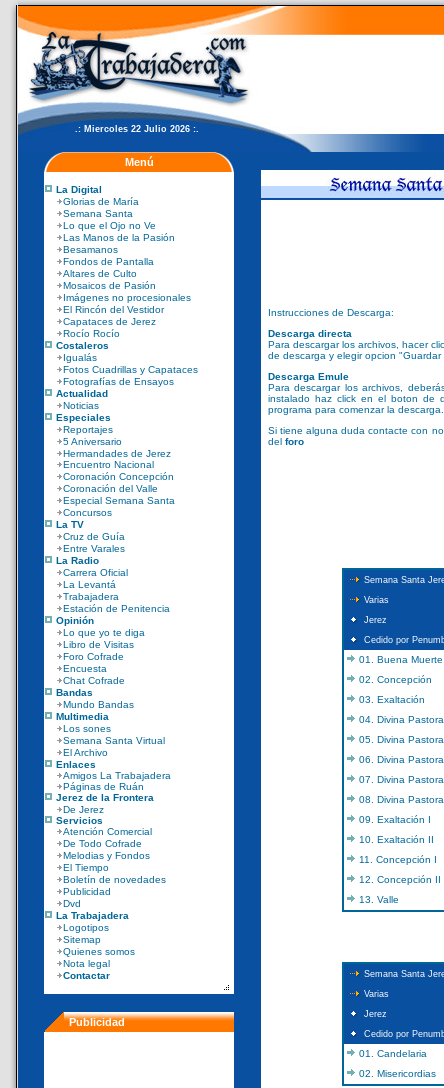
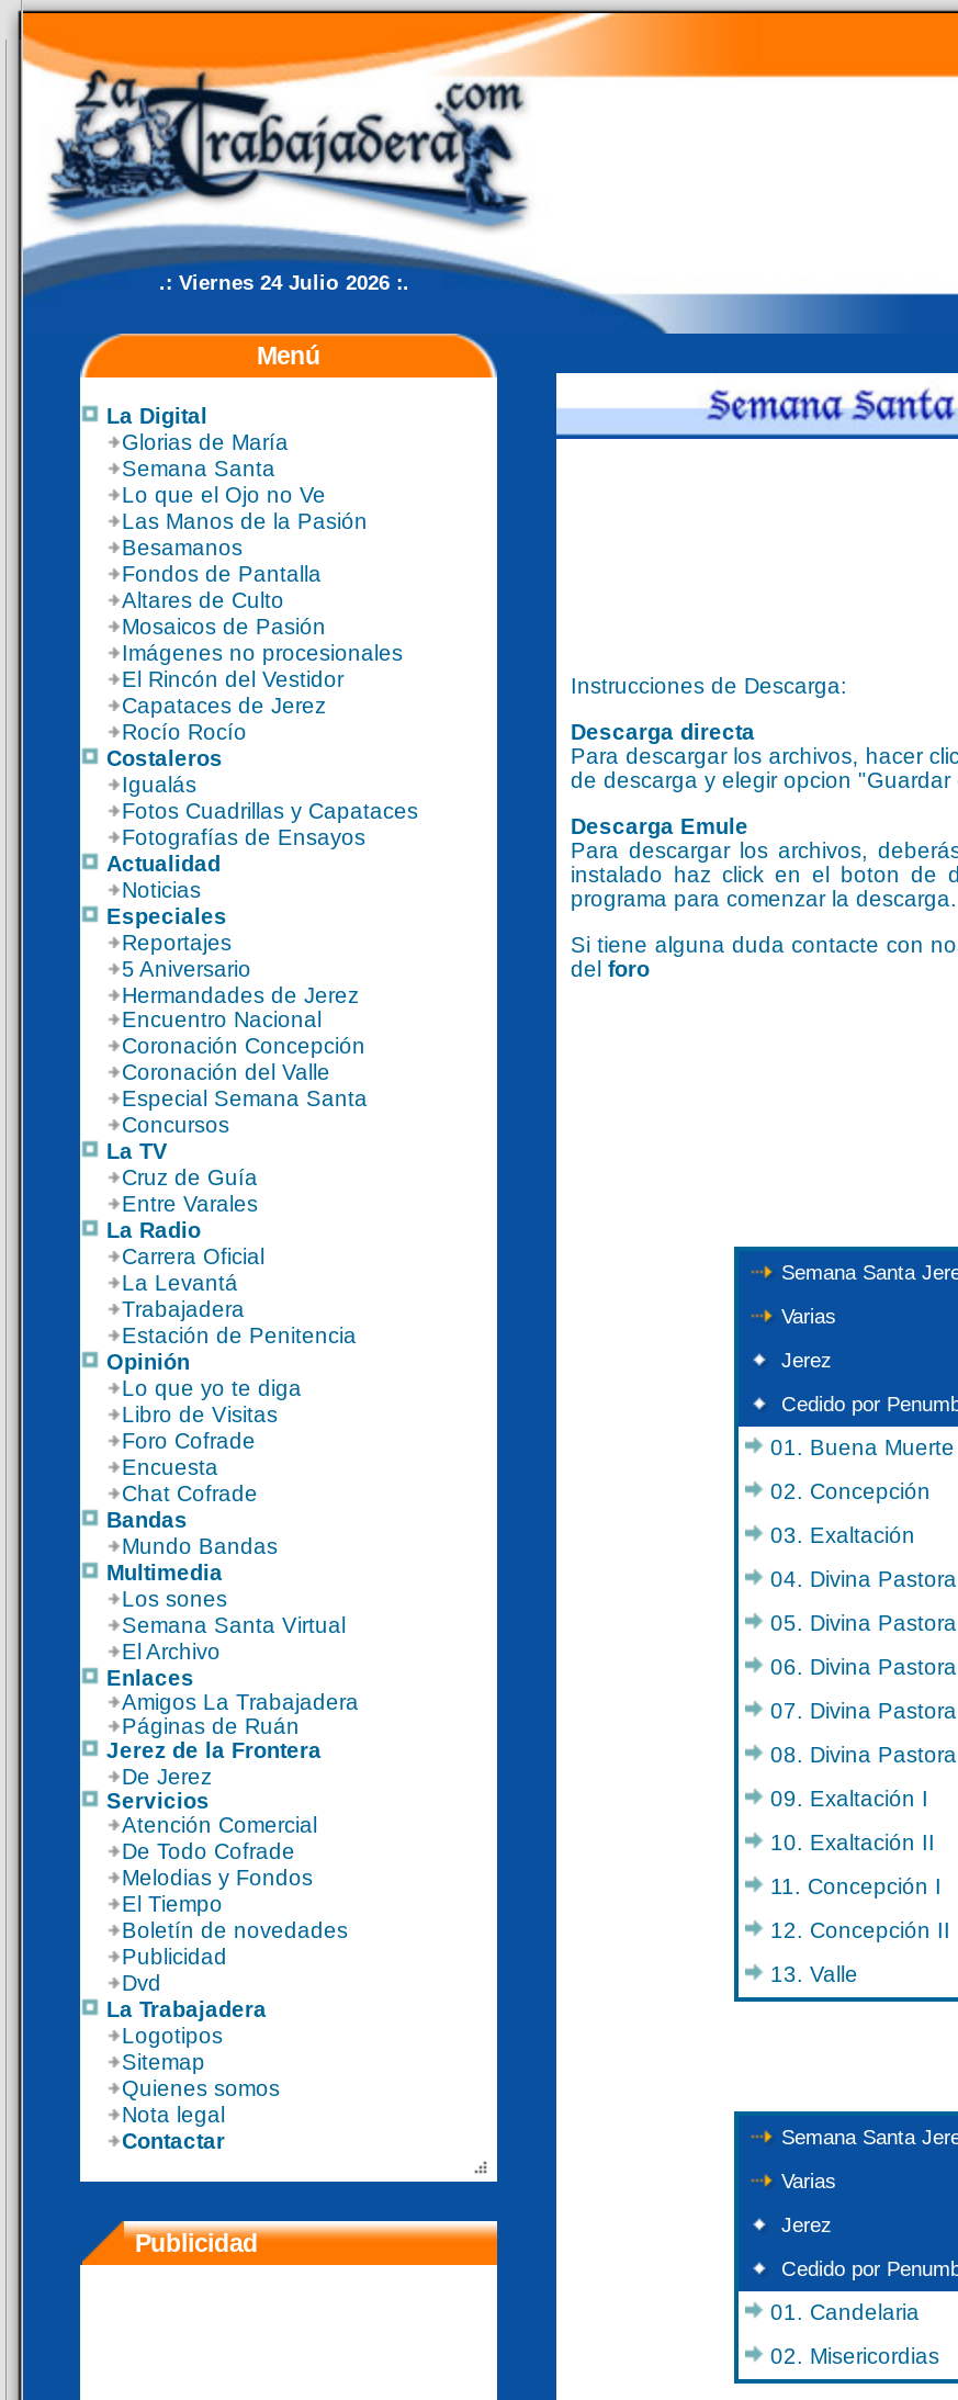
[75,124,199,134] .: Miercoles 22 Julio 2026 :. -> [159,272,409,294] .: Viernes 24 Julio 2026 :.

